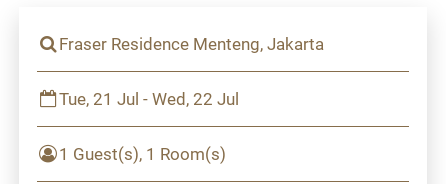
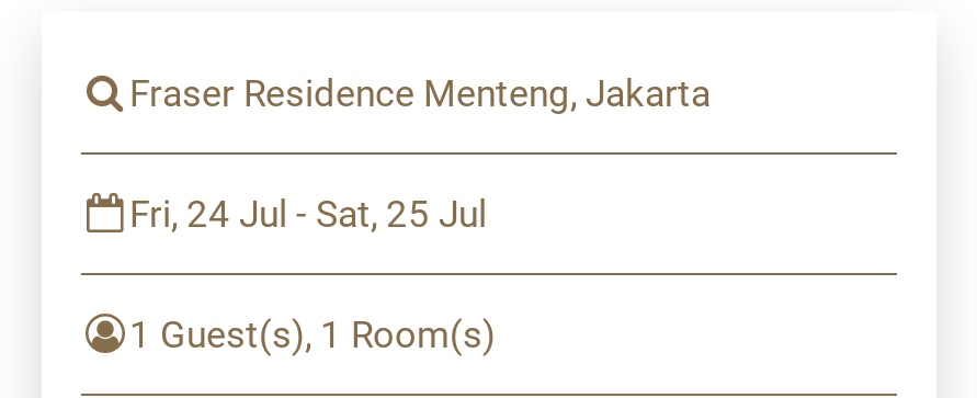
[59,87,239,110] Tue, 21 Jul - Wed, 22 Jul -> [129,187,487,238] Fri, 24 Jul - Sat, 25 Jul

